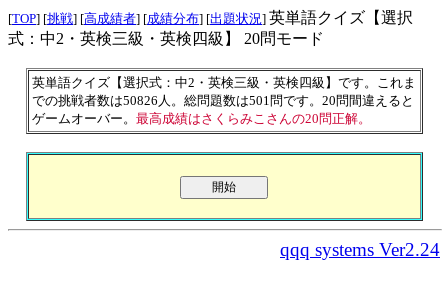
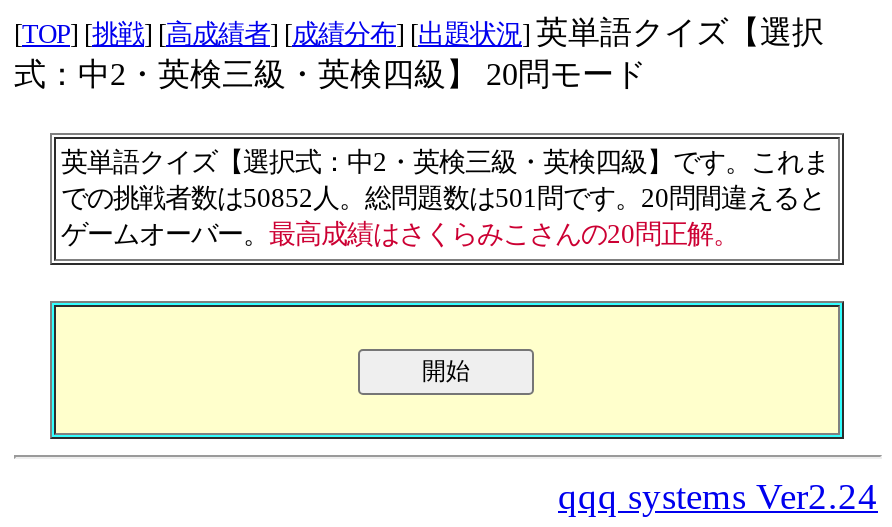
[31,93,413,108] での挑戦者数は50826人。総問題数は501問です。20問間違えると -> [61,183,825,213] での挑戦者数は50852人。総問題数は501問です。20問間違えると

